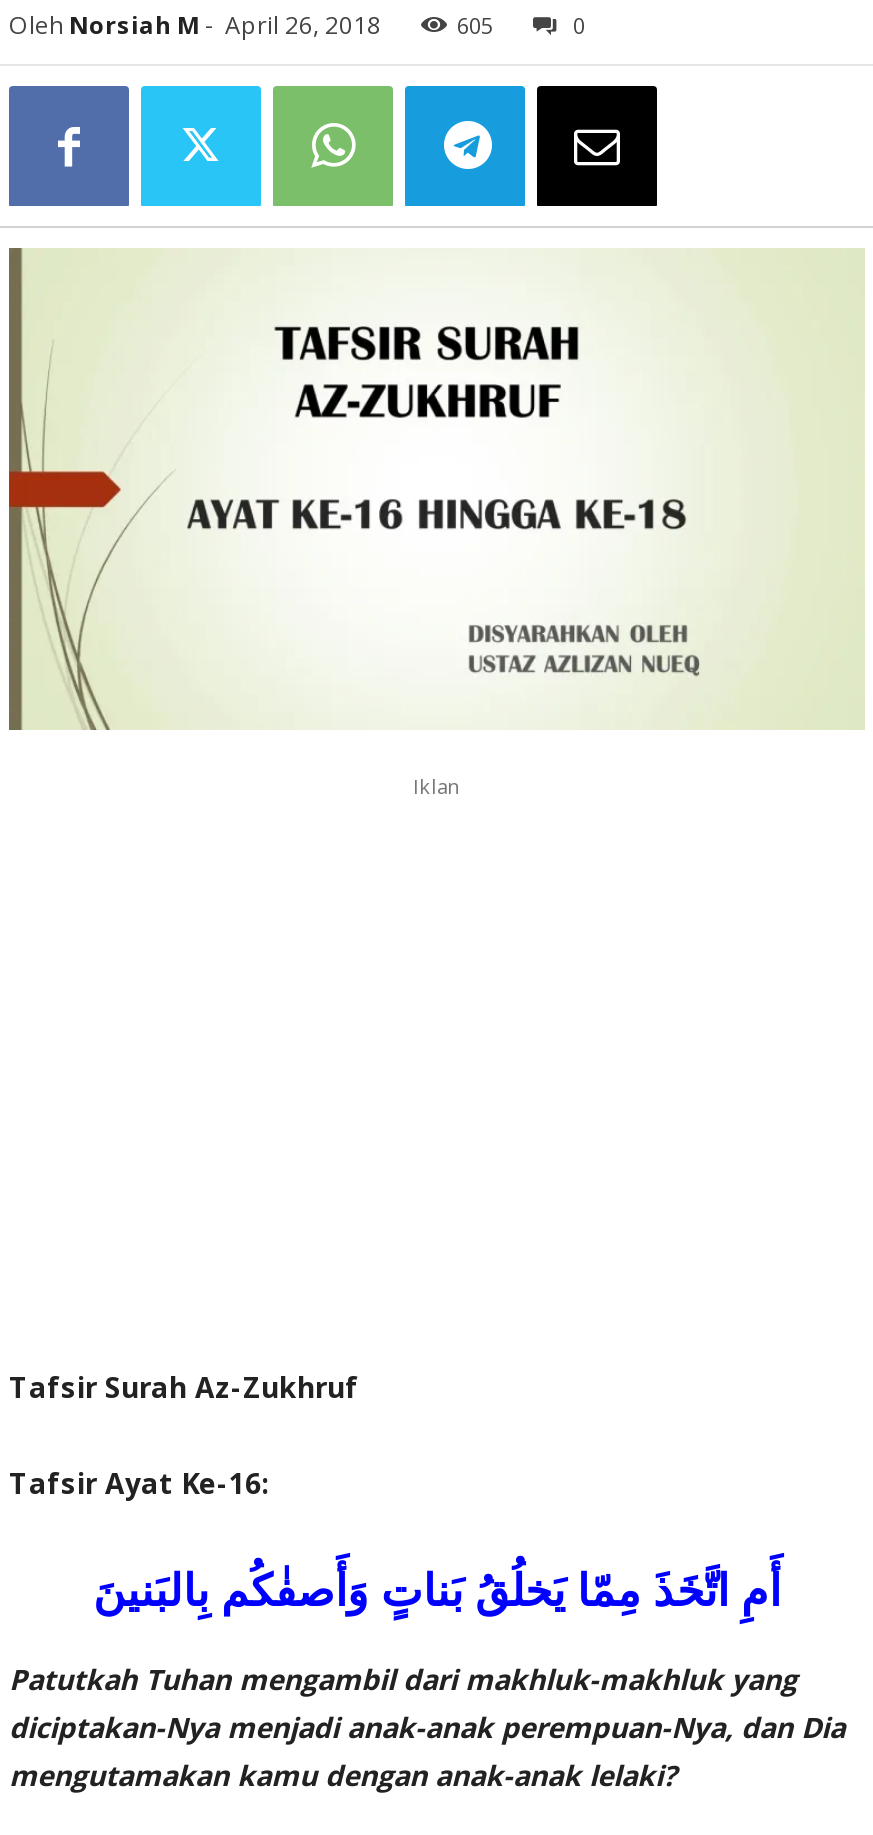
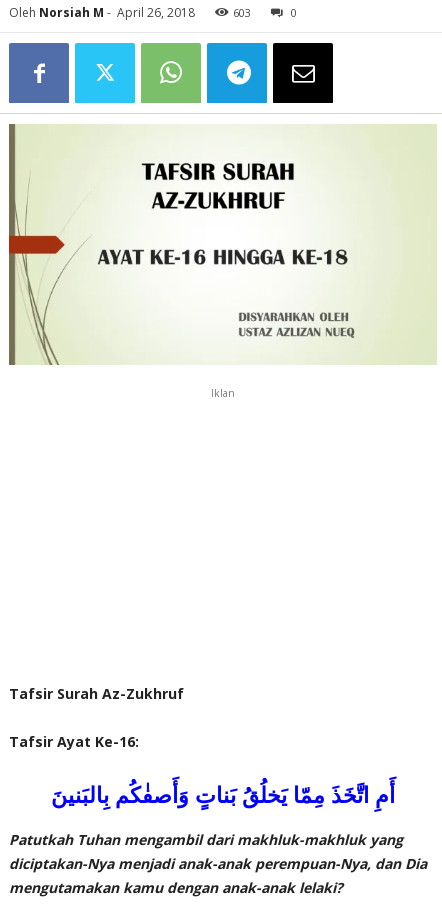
[457,10,493,40] 605 -> [233,5,251,20] 603

